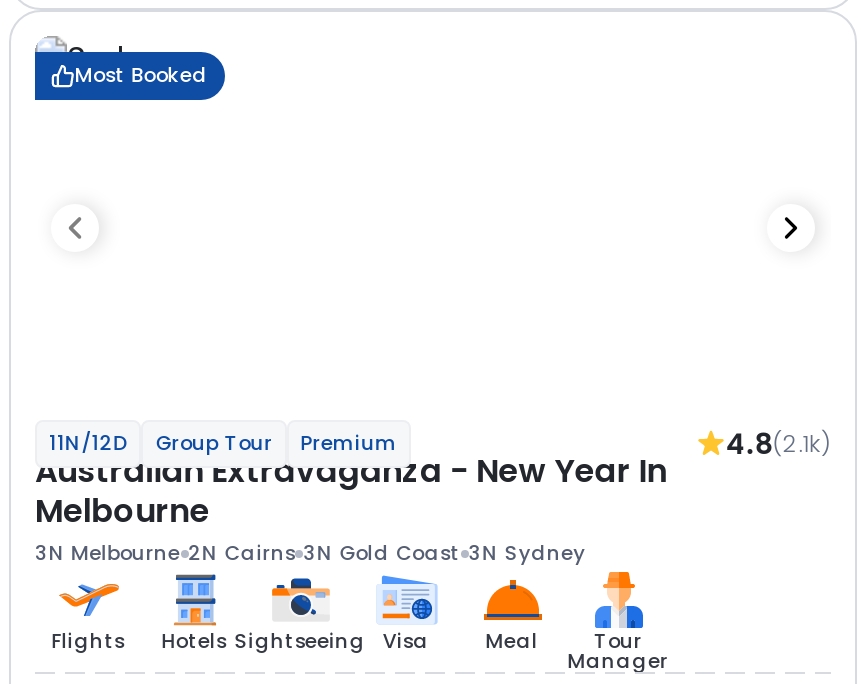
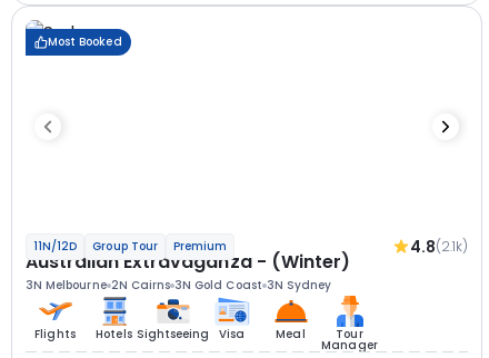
[35,447,667,533] Australian Extravaganza - New Year In | Melbourne -> [26,249,350,274] Australian Extravaganza - (Winter)

